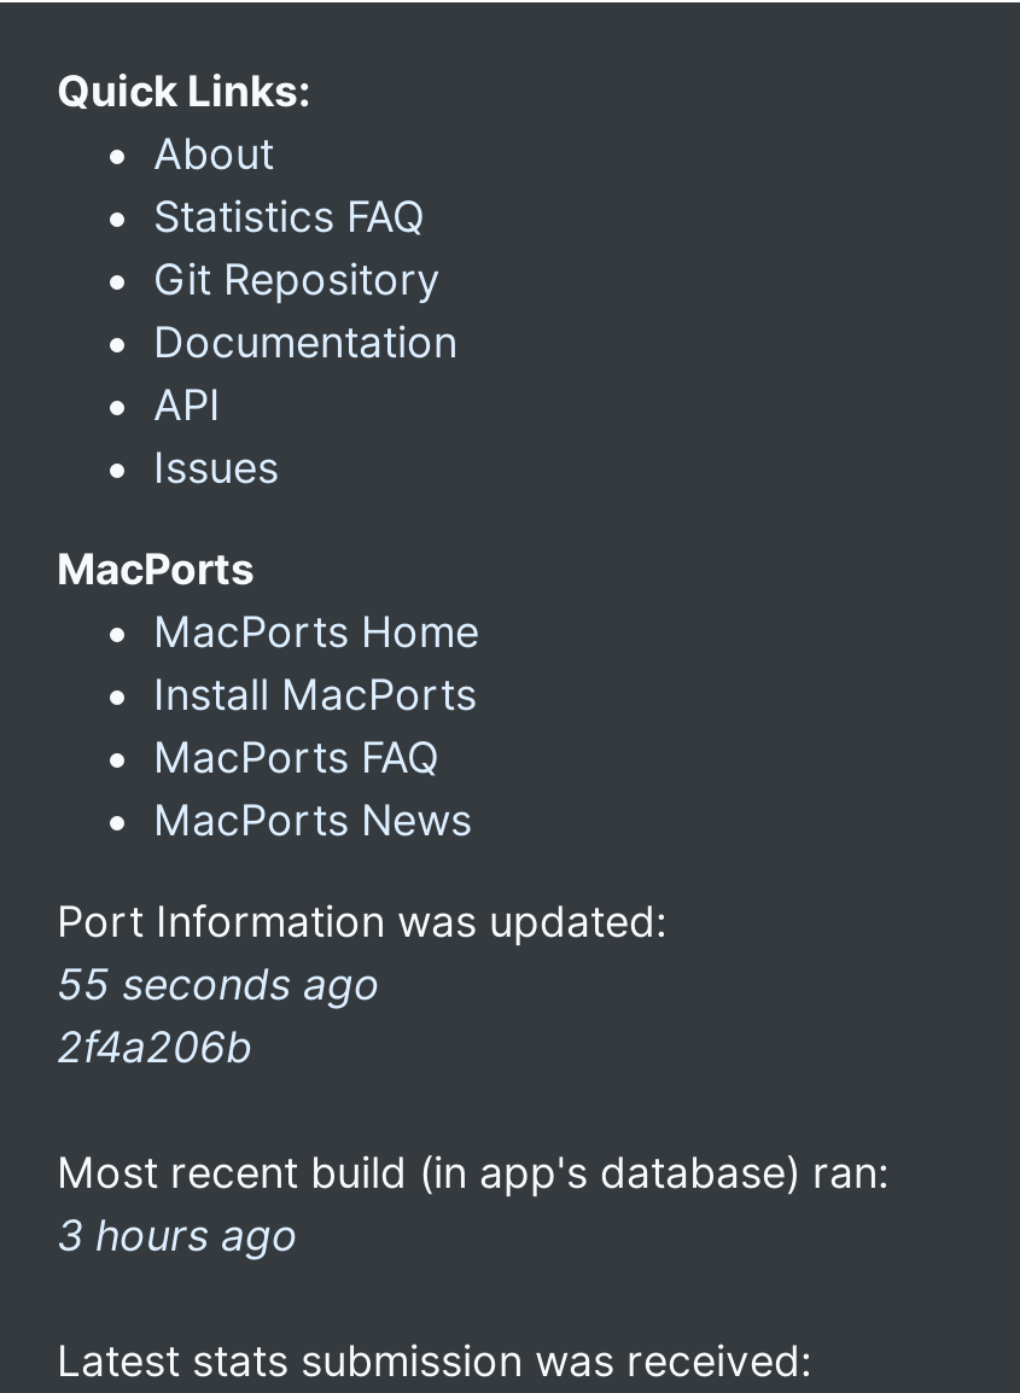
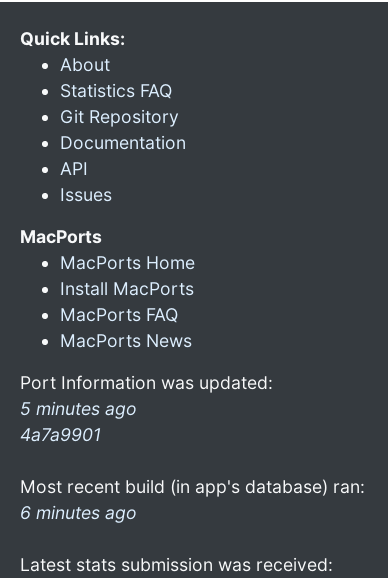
[57,958,380,1072] 55 seconds ago | 2f4a206b -> [20,398,137,445] 5 minutes ago | 4a7a9901
[57,1210,298,1260] 3 hours ago -> [20,502,137,523] 6 minutes ago

